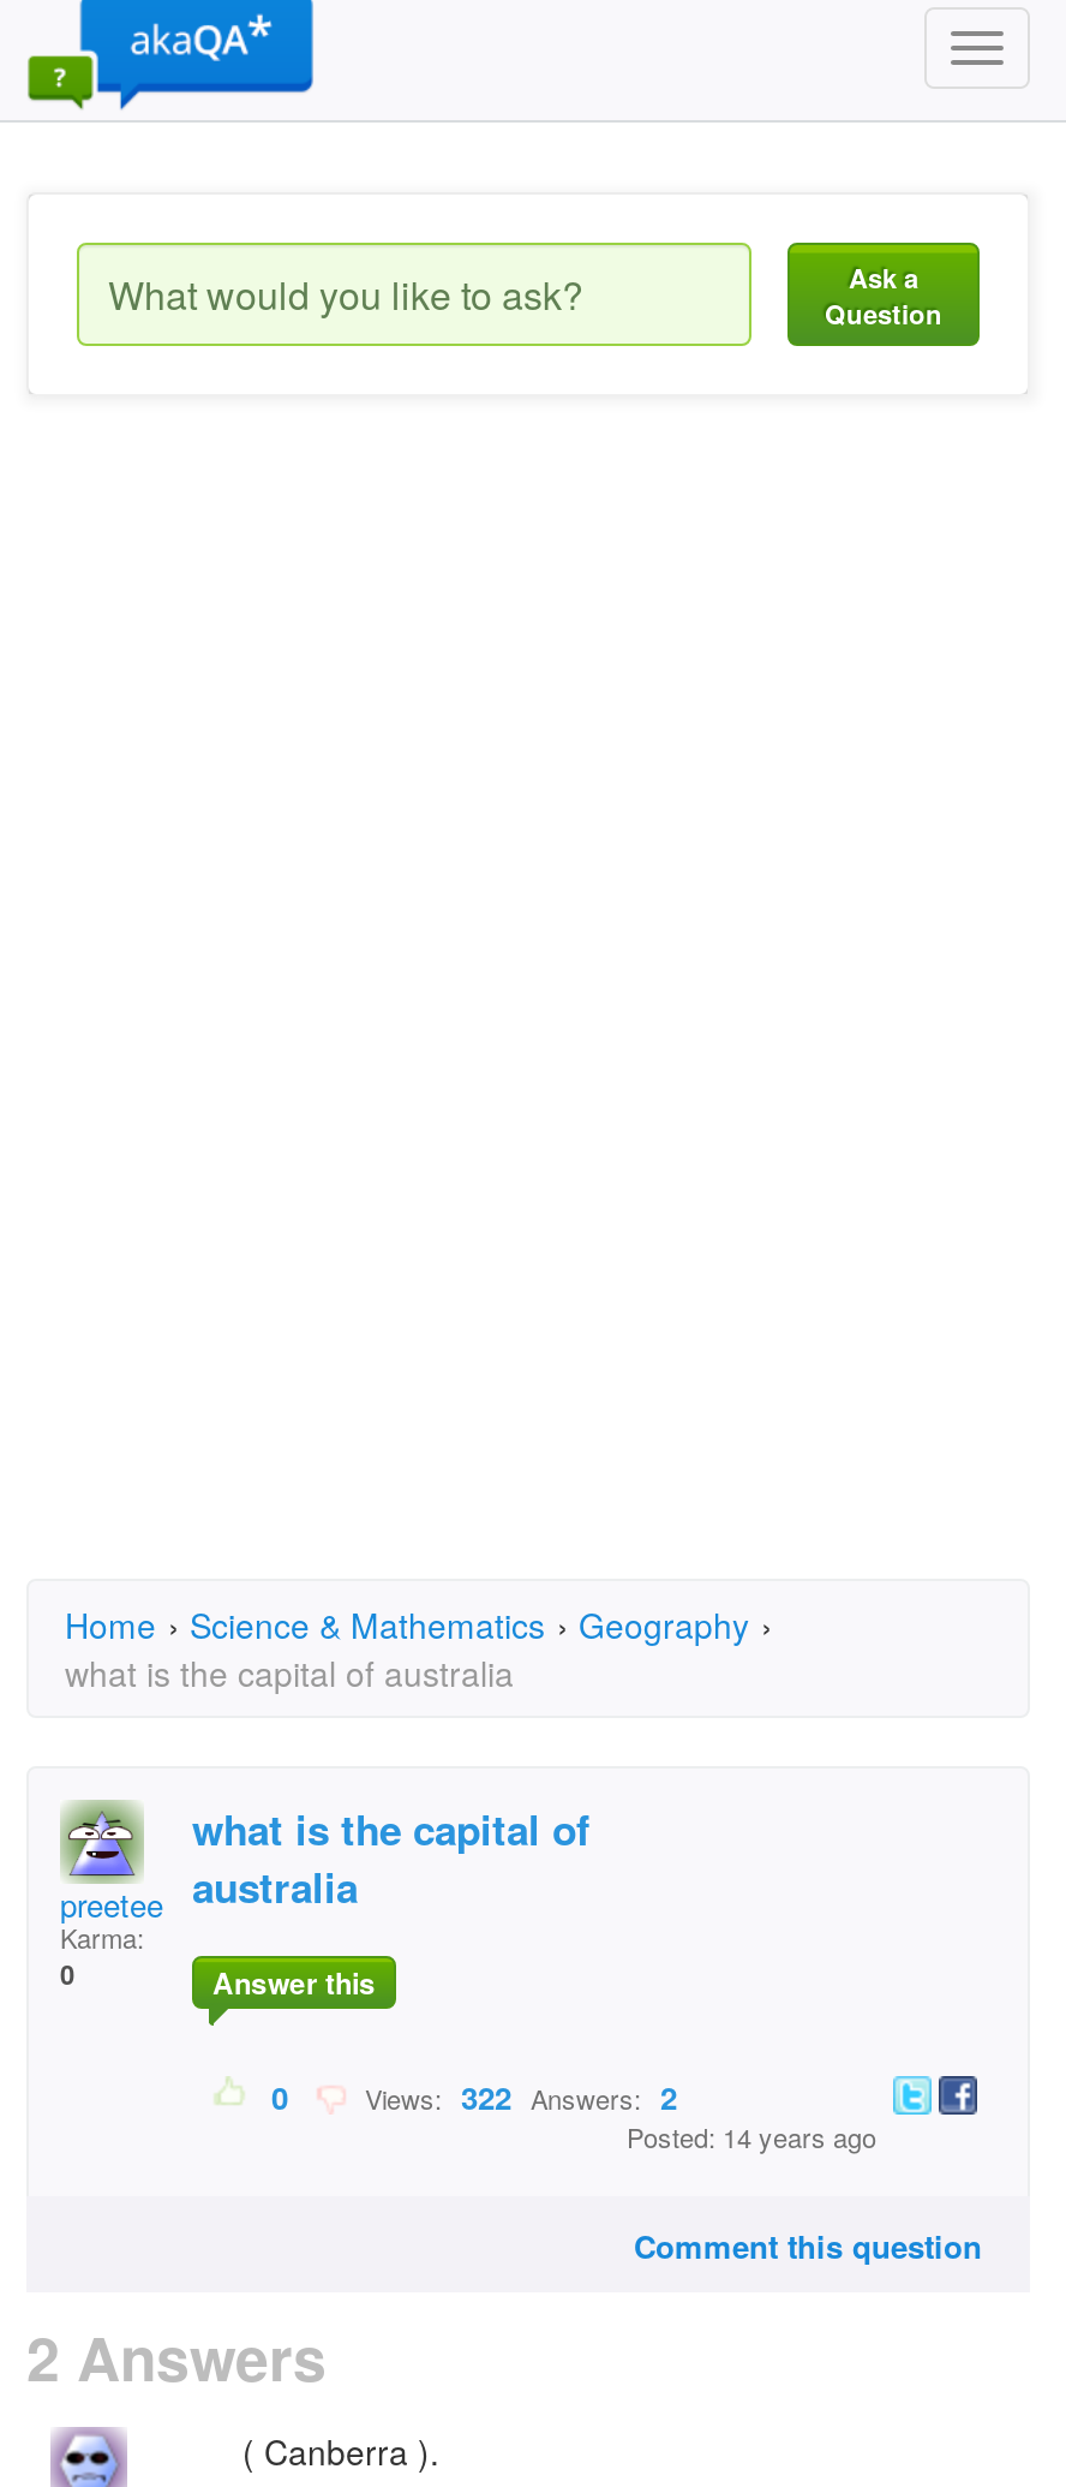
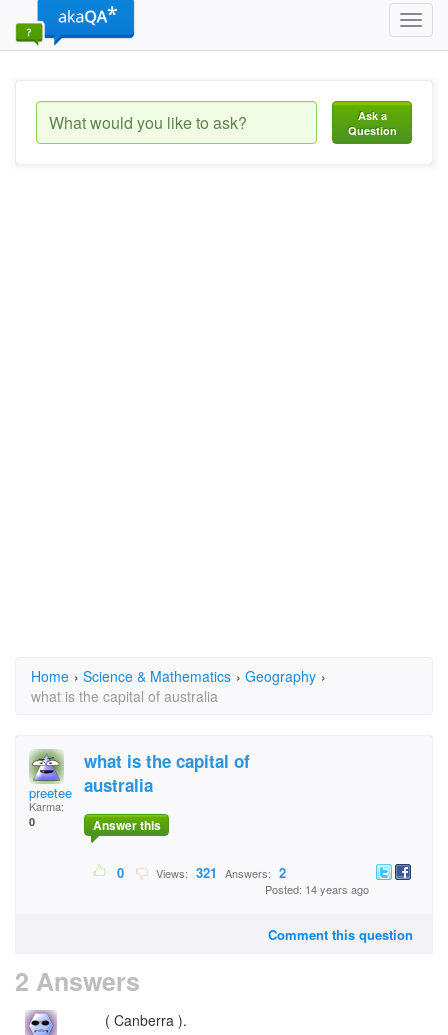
[351,2074,677,2120] Views: 322 Answers: 2 -> [150,863,286,882] Views: 321 Answers: 2

